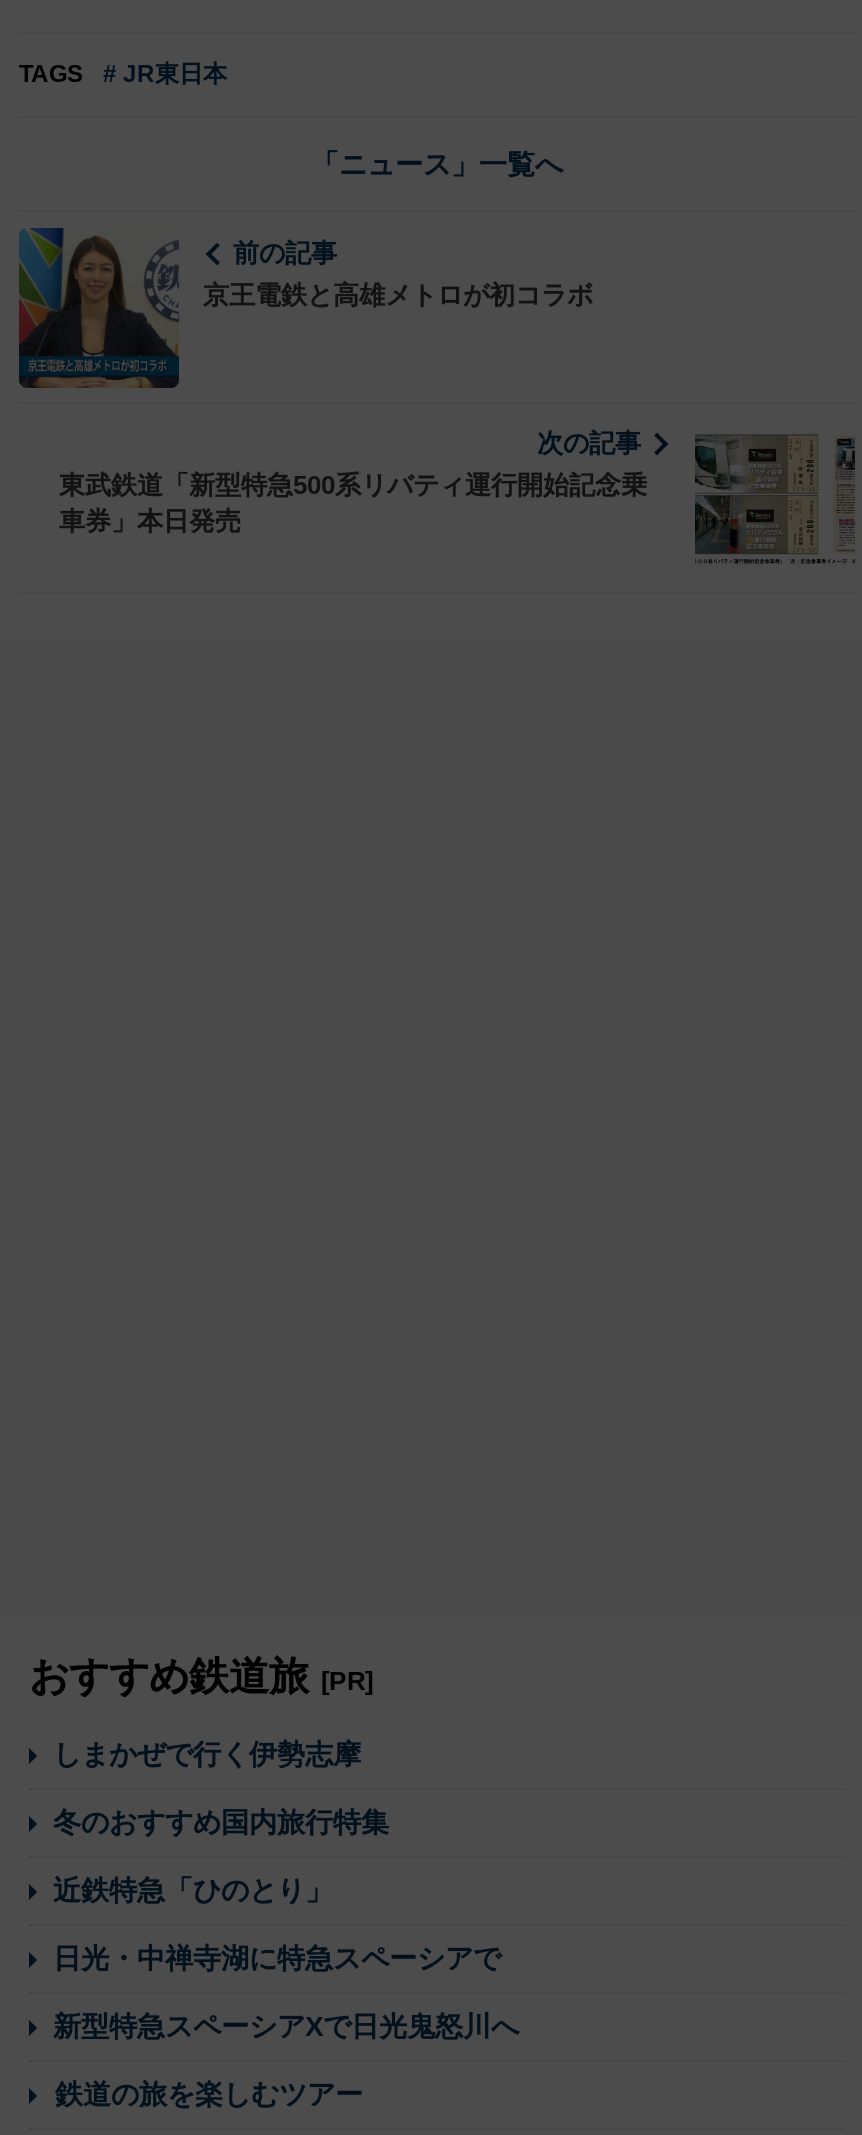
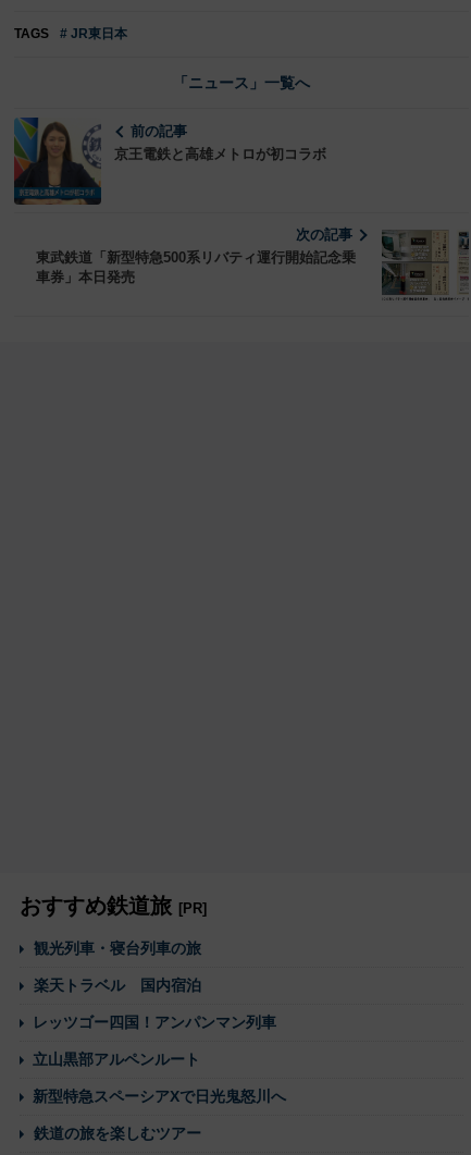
[53,1738,361,1770] しまかぜで行く伊勢志摩 -> [34,940,201,957] 観光列車・寝台列車の旅
[53,1806,389,1838] 冬のおすすめ国内旅行特集 -> [34,977,201,994] 楽天トラベル 国内宿泊
[53,1874,333,1906] 近鉄特急「ひのとり」 -> [33,1014,276,1031] レッツゴー四国！アンパンマン列車
[53,1942,501,1974] 日光・中禅寺湖に特急スペーシアで -> [33,1051,200,1068] 立山黒部アルペンルート

